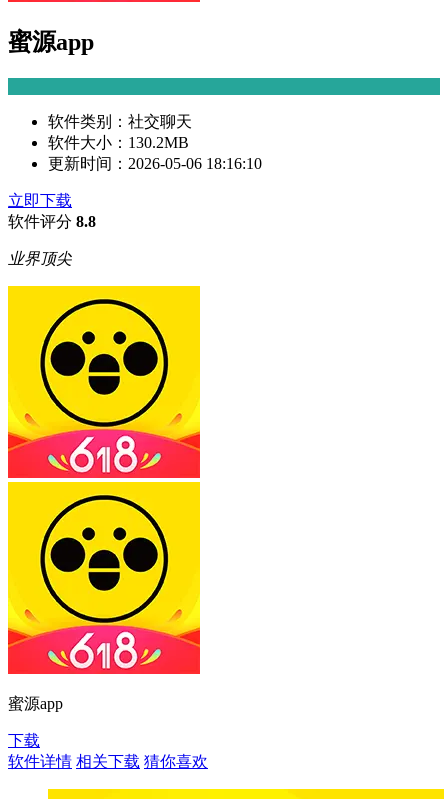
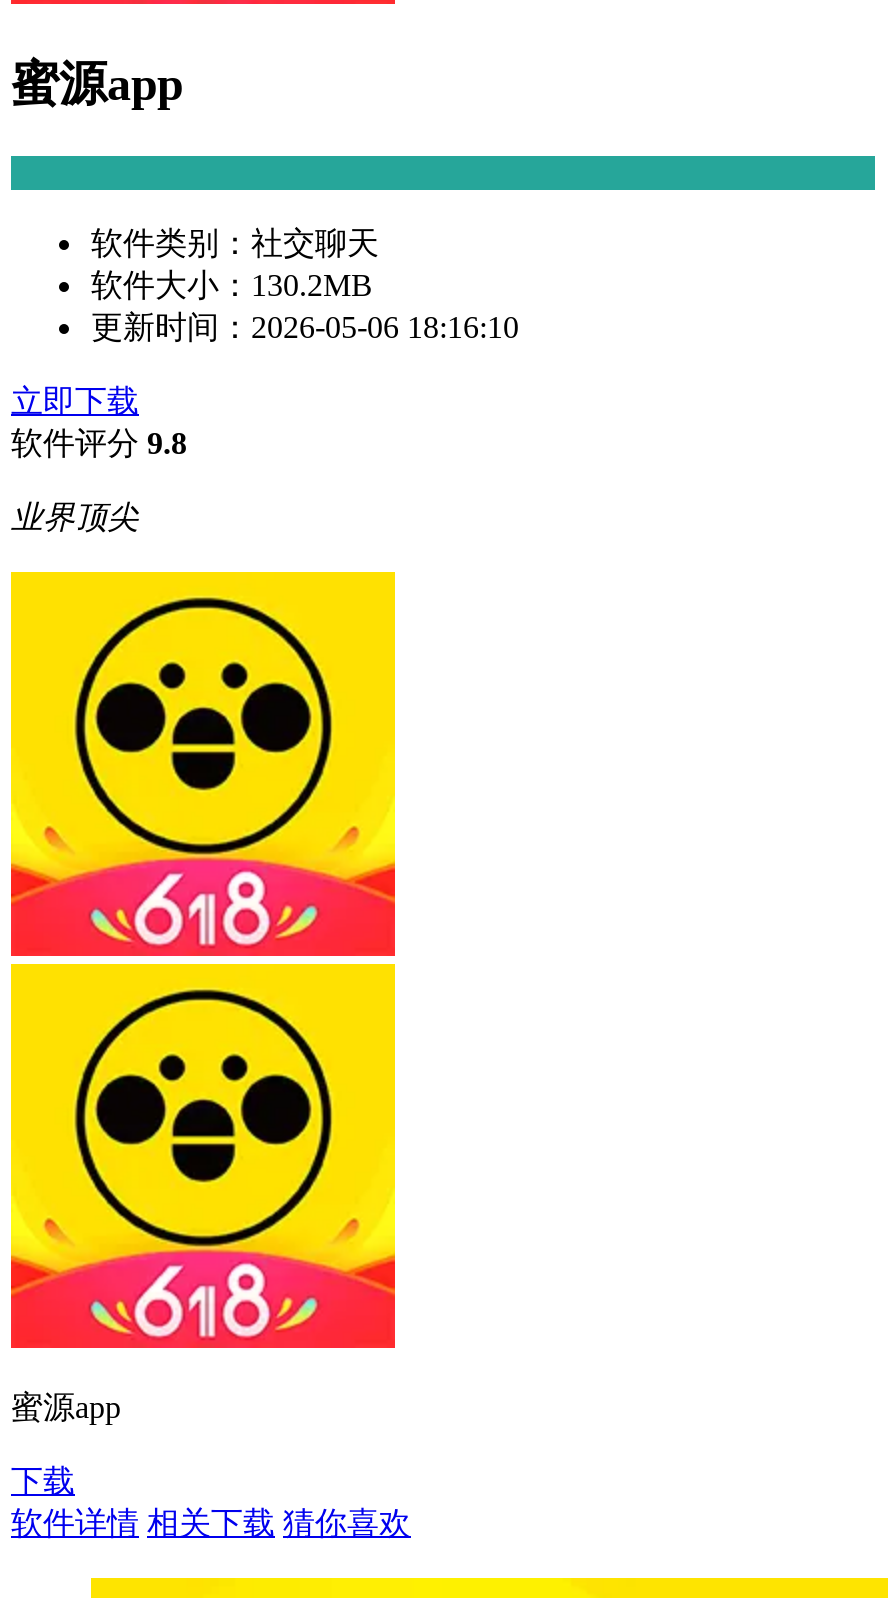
[8,213,96,230] 软件评分 8.8 -> [11,426,187,460] 软件评分 9.8

